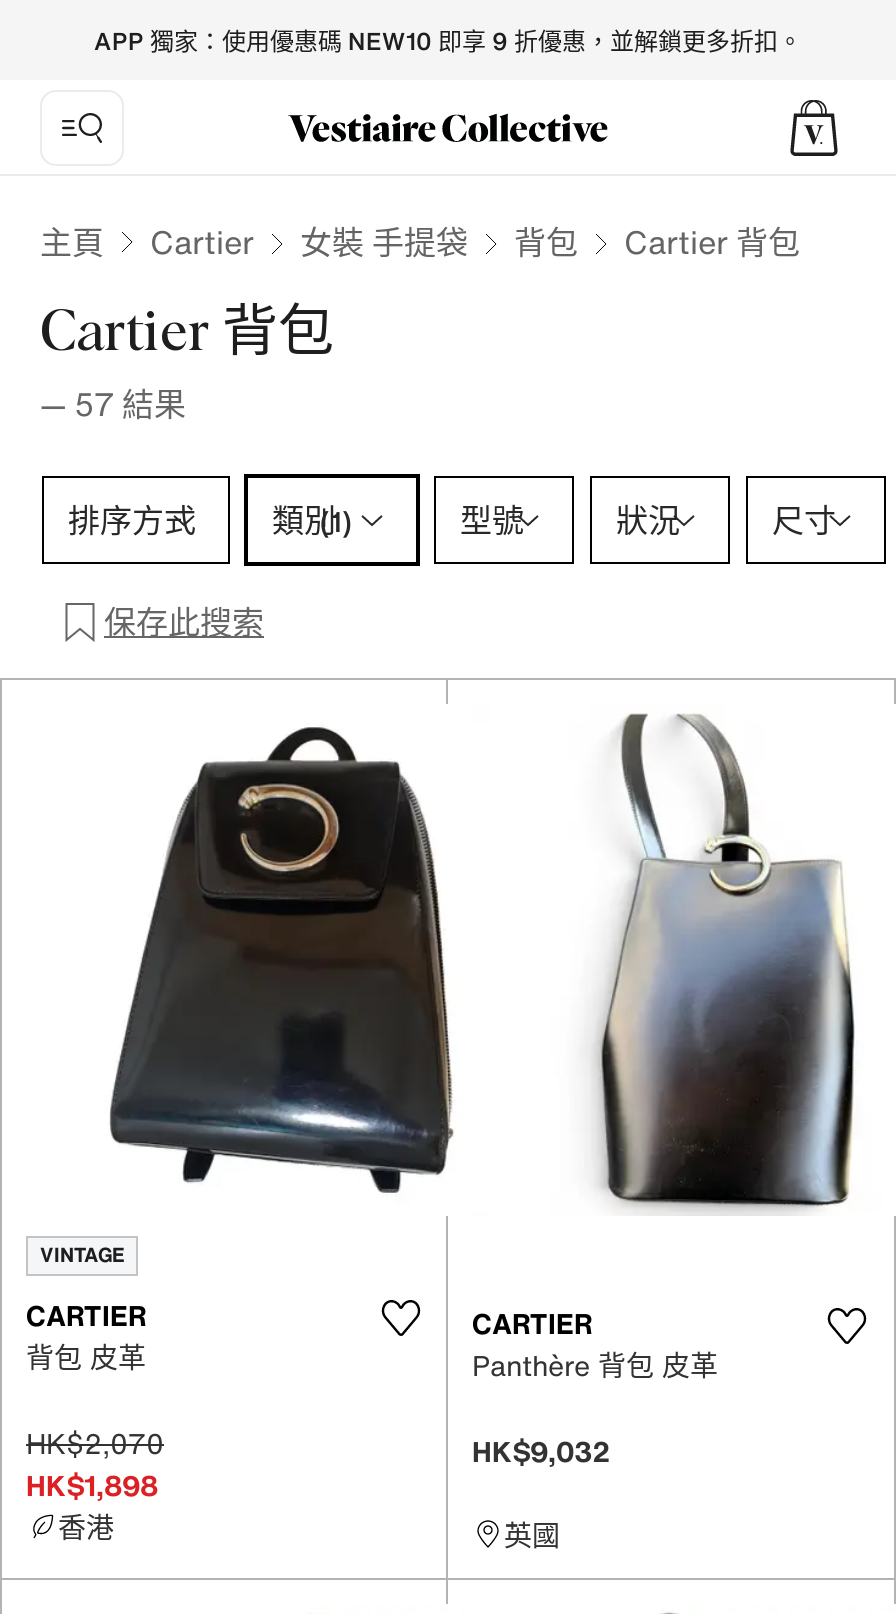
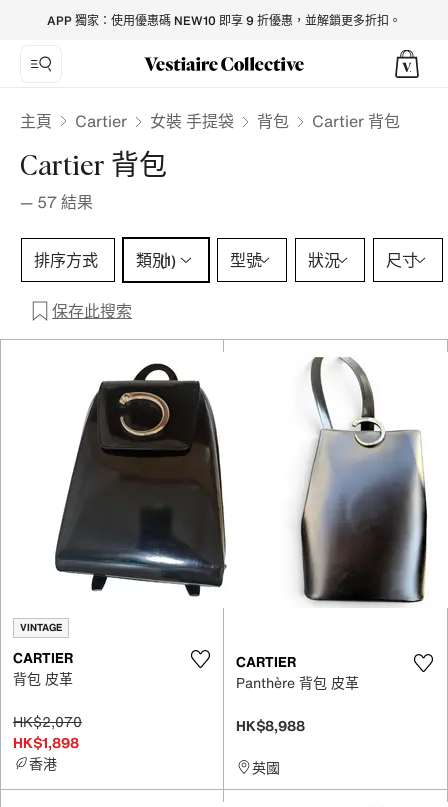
[472,1430,610,1472] HK$9,032 -> [236,715,305,736] HK$8,988

